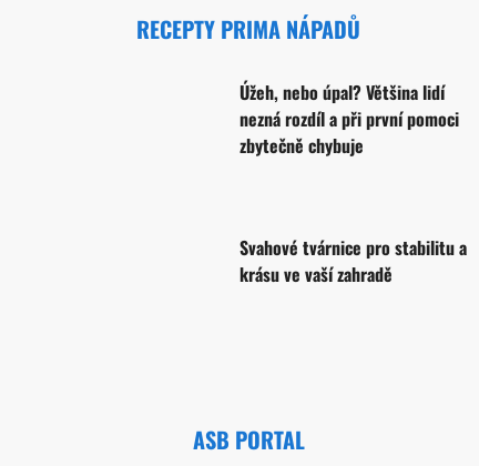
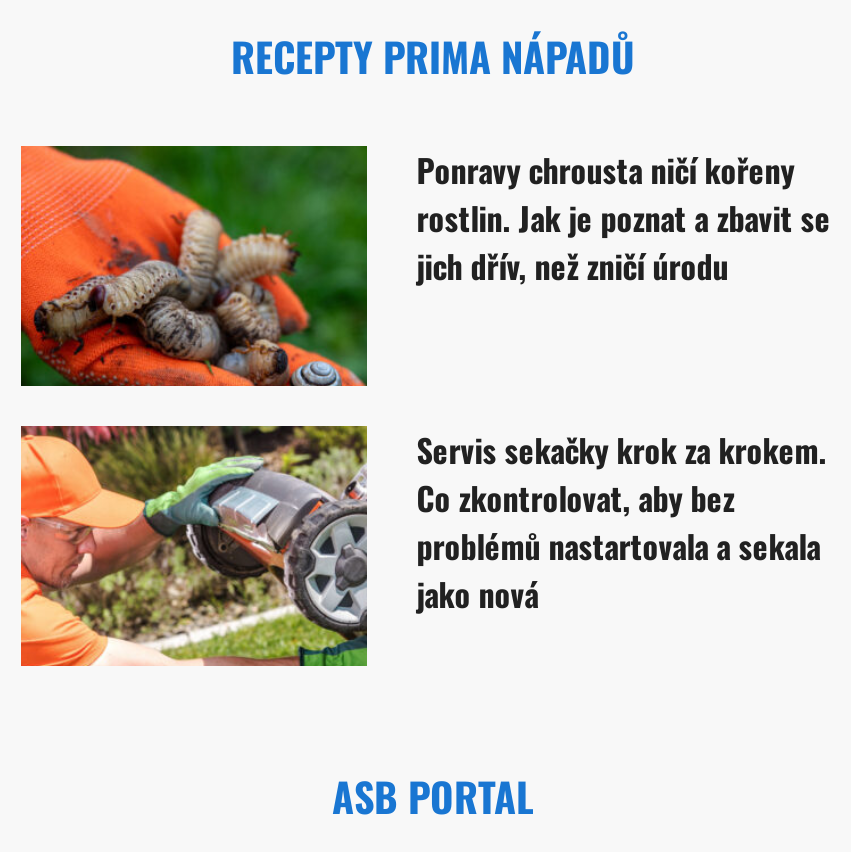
none -> [19,144,369,388] [image]
none -> [19,424,369,668] [image]
[239,79,459,159] Úžeh, nebo úpal? Většina lidí | nezná rozdíl a při první pomoci | zbytečně chybuje -> [417,147,831,291] Ponravy chrousta ničí kořeny | rostlin. Jak je poznat a zbavit se | jich dřív, než zničí úrodu
[239,234,467,288] Svahové tvárnice pro stabilitu a | krásu ve vaší zahradě -> [417,427,827,619] Servis sekačky krok za krokem. | Co zkontrolovat, aby bez | problémů nastartovala a sekala | jako nová

